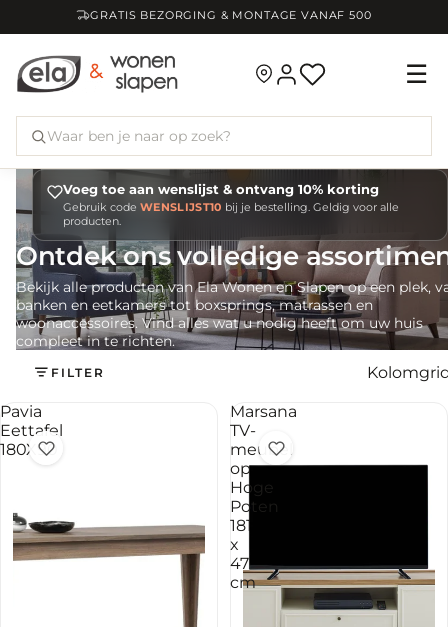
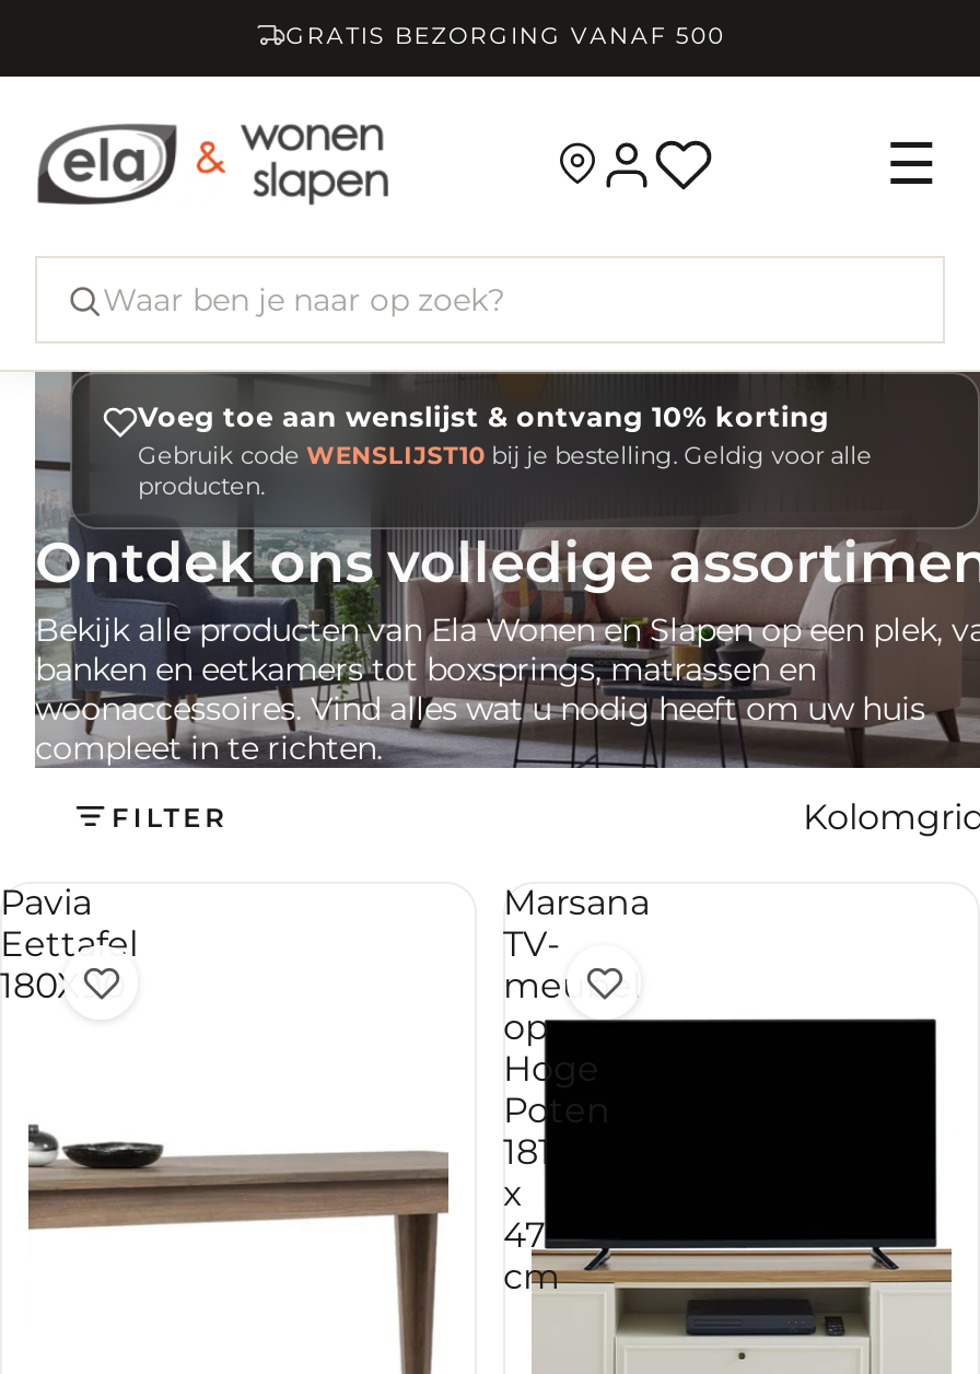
[90,8,372,21] GRATIS BEZORGING & MONTAGE VANAF 500 -> [286,21,725,49] GRATIS BEZORGING VANAF 500

